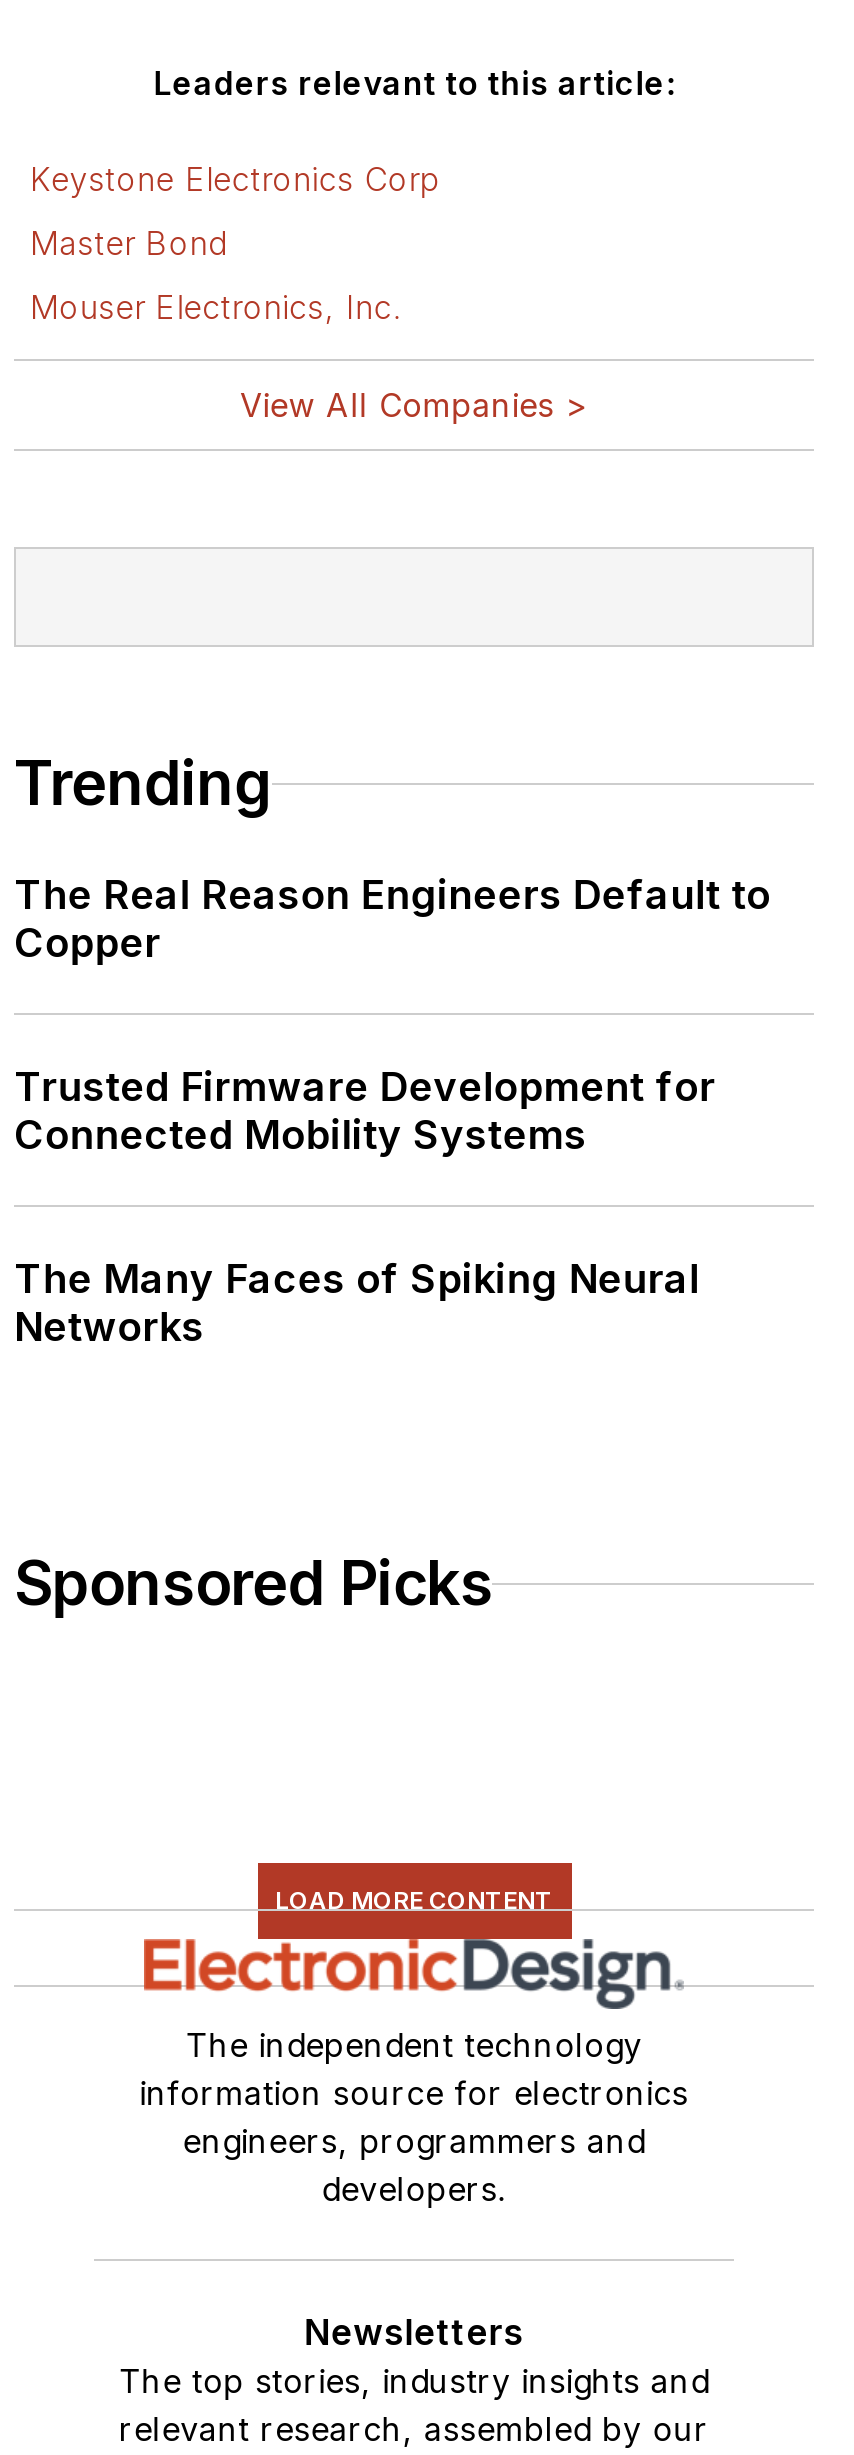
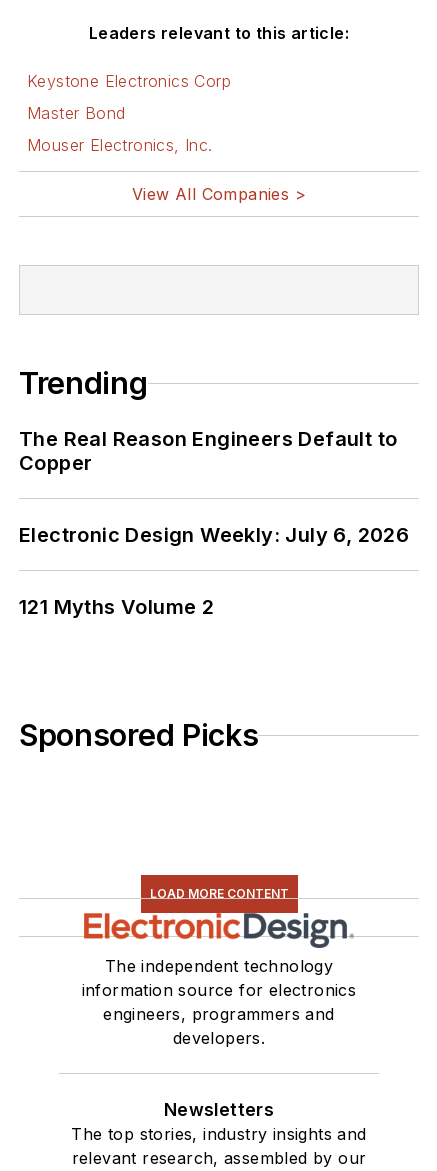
[14,1063,716,1159] Trusted Firmware Development for | Connected Mobility Systems -> [19,523,409,547] Electronic Design Weekly: July 6, 2026
[14,1255,700,1351] The Many Faces of Spiking Neural | Networks -> [19,595,214,619] 121 Myths Volume 2

